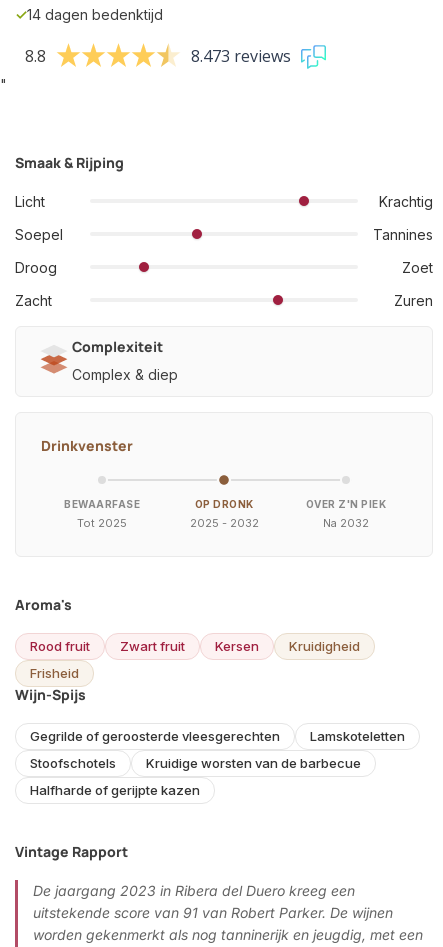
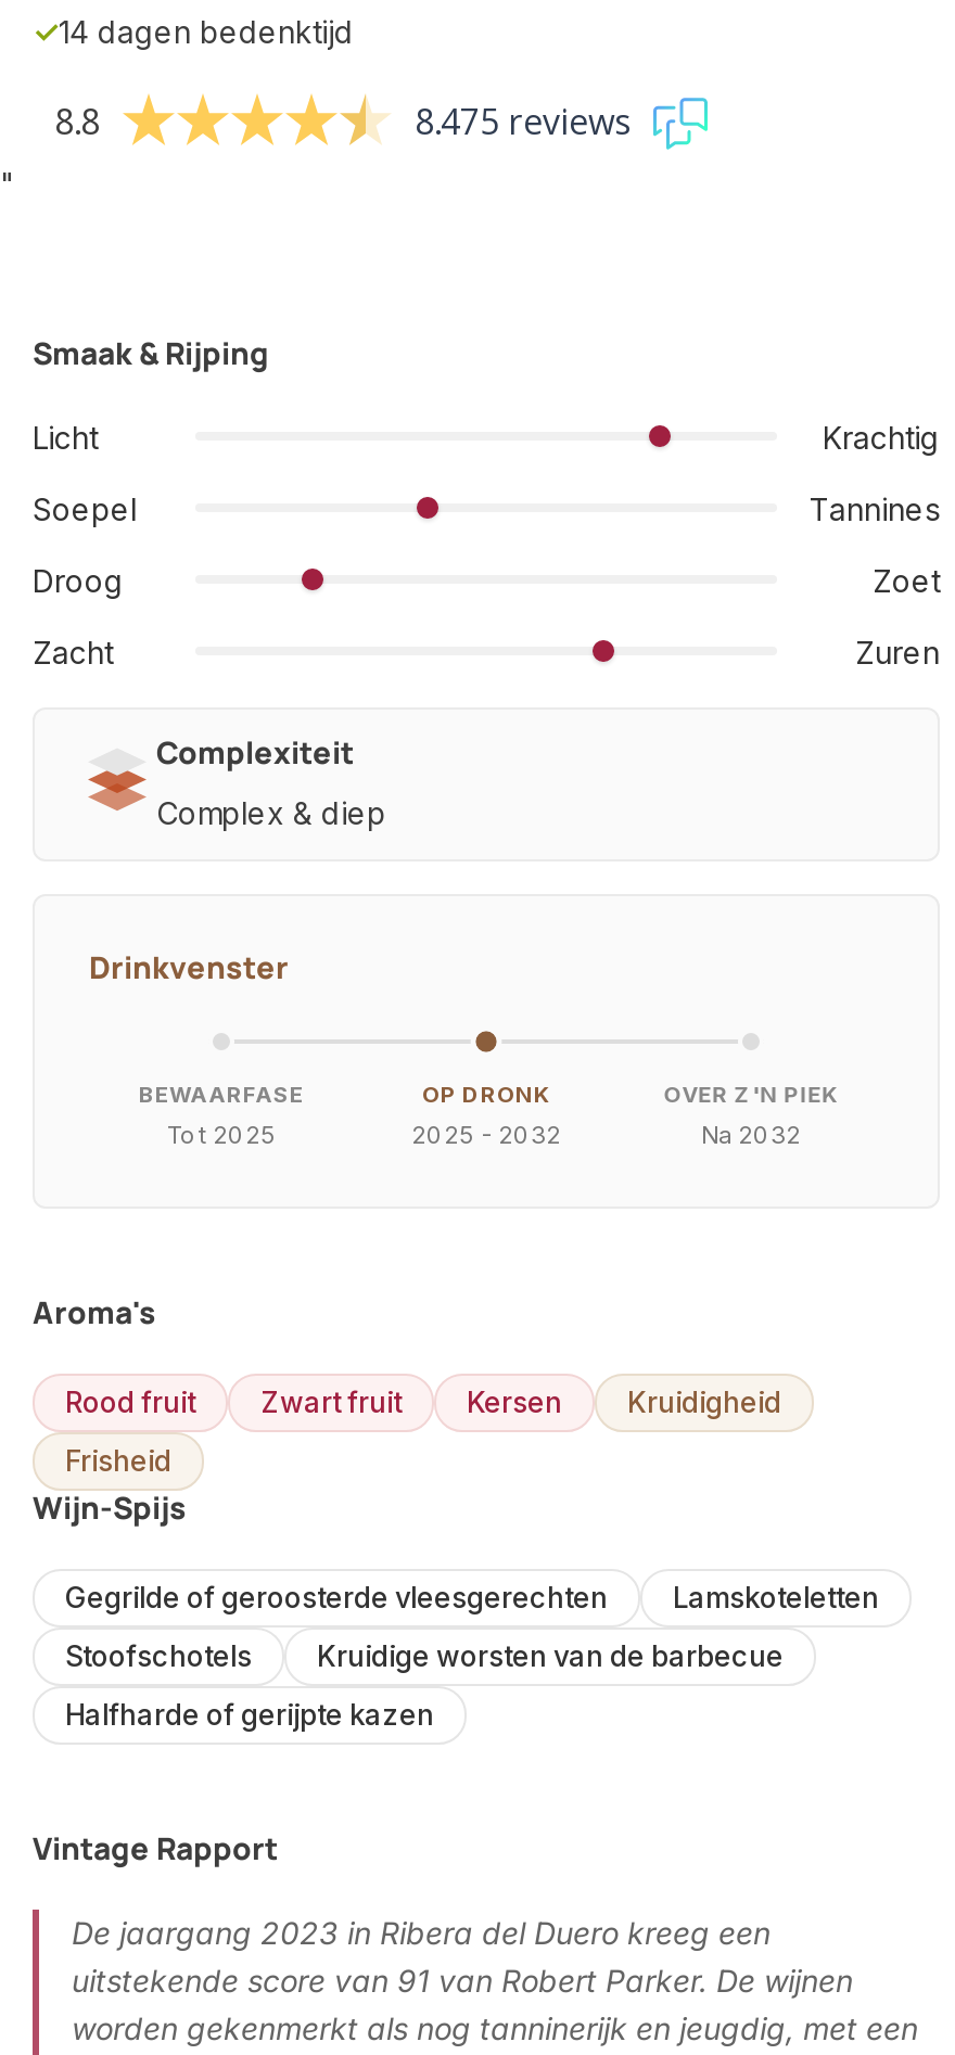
[191,45,291,67] 8.473 reviews -> [415,98,632,146] 8.475 reviews

